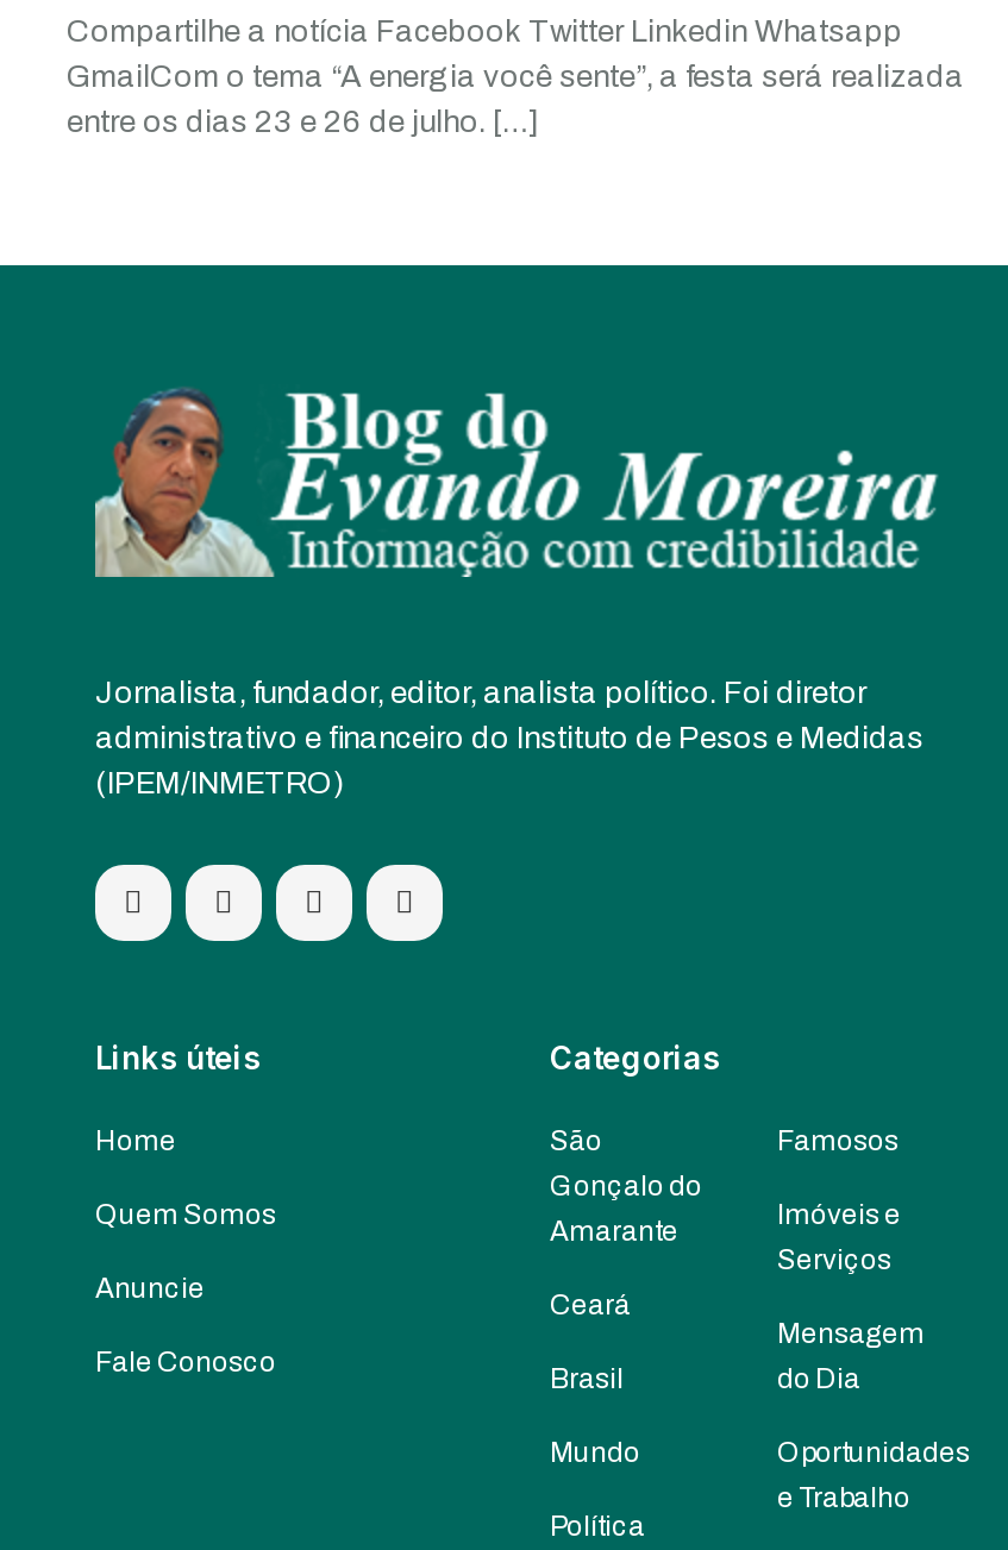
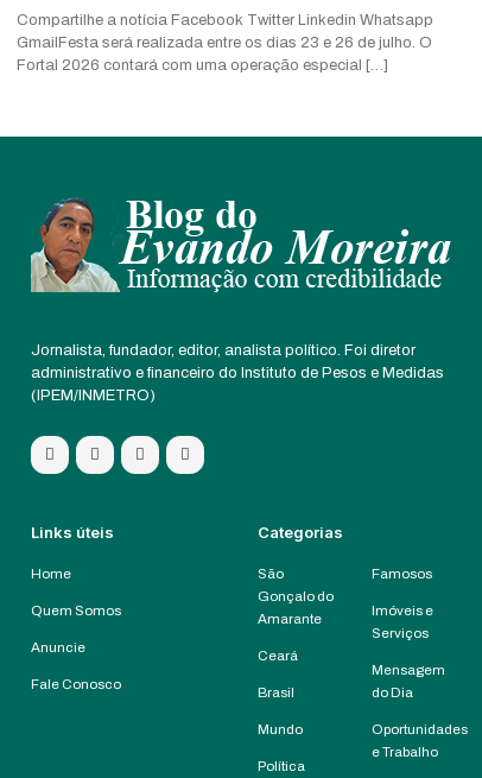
[67,60,964,139] GmailCom o tema “A energia você sente”, a festa será realizada | entre os dias 23 e 26 de julho. […] -> [17,34,432,74] GmailFesta será realizada entre os dias 23 e 26 de julho. O | Fortal 2026 contará com uma operação especial […]

